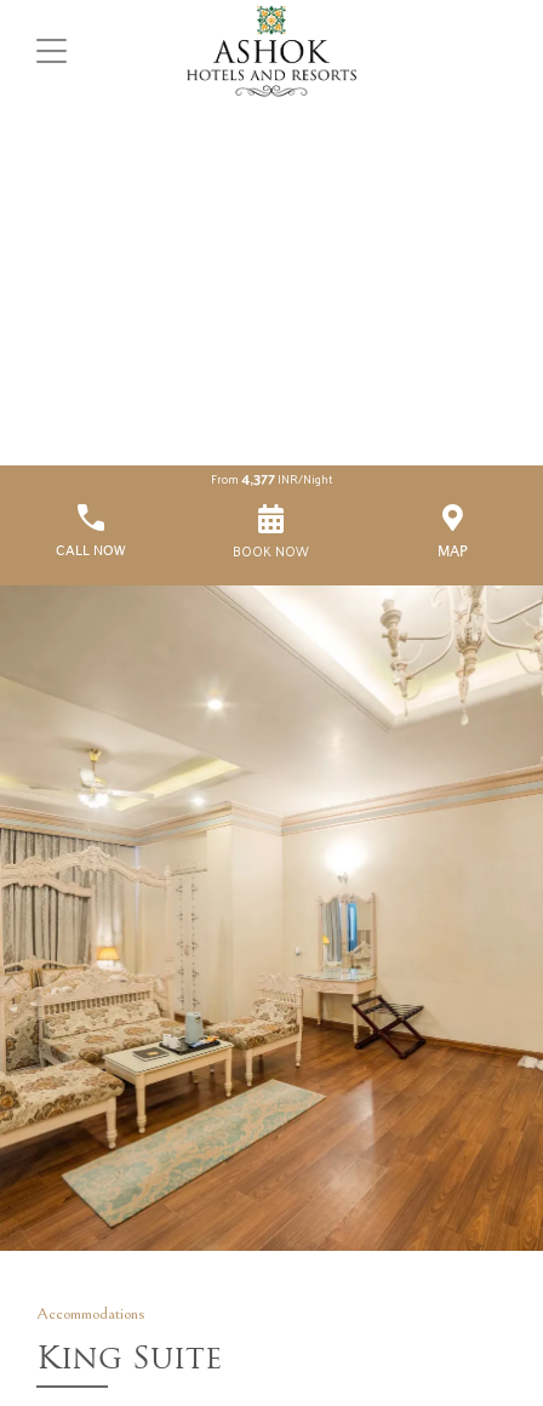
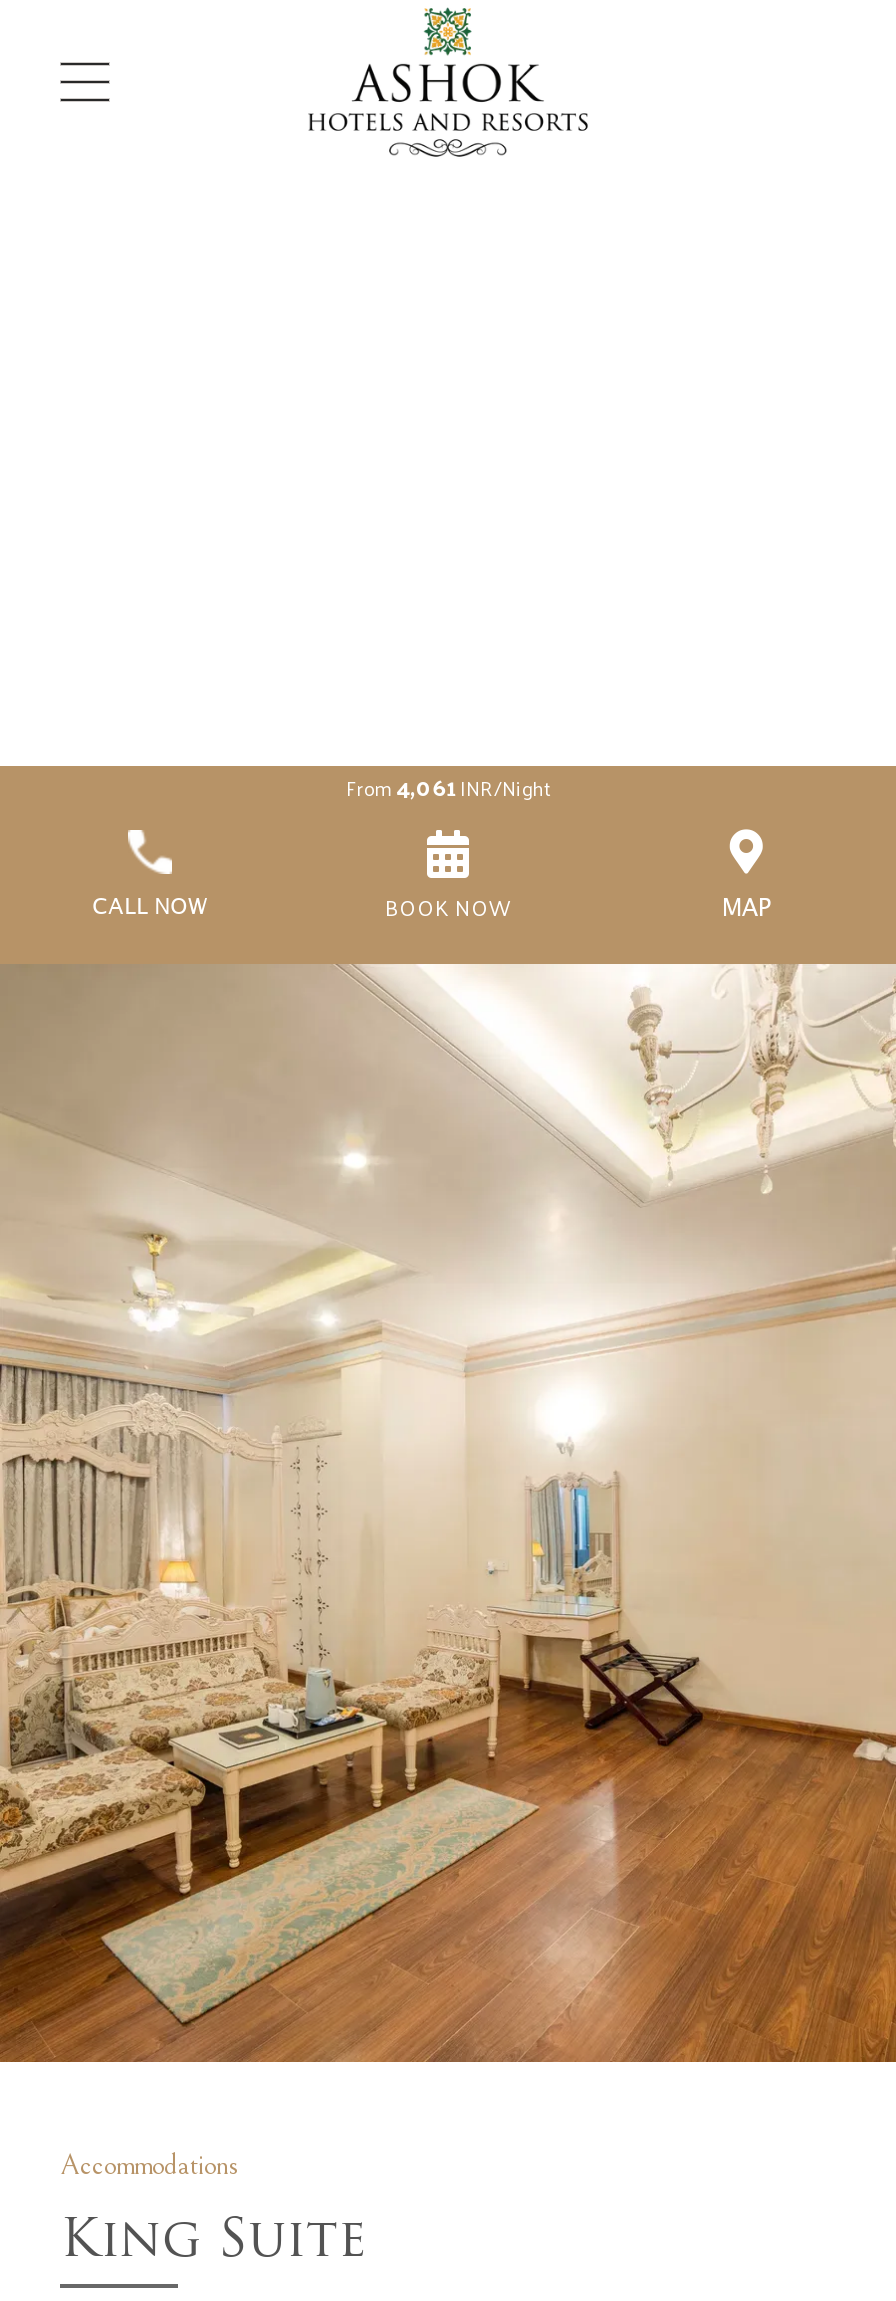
[211,464,332,491] From4,377INR/Night -> [346,763,550,807] From4,061INR/Night

